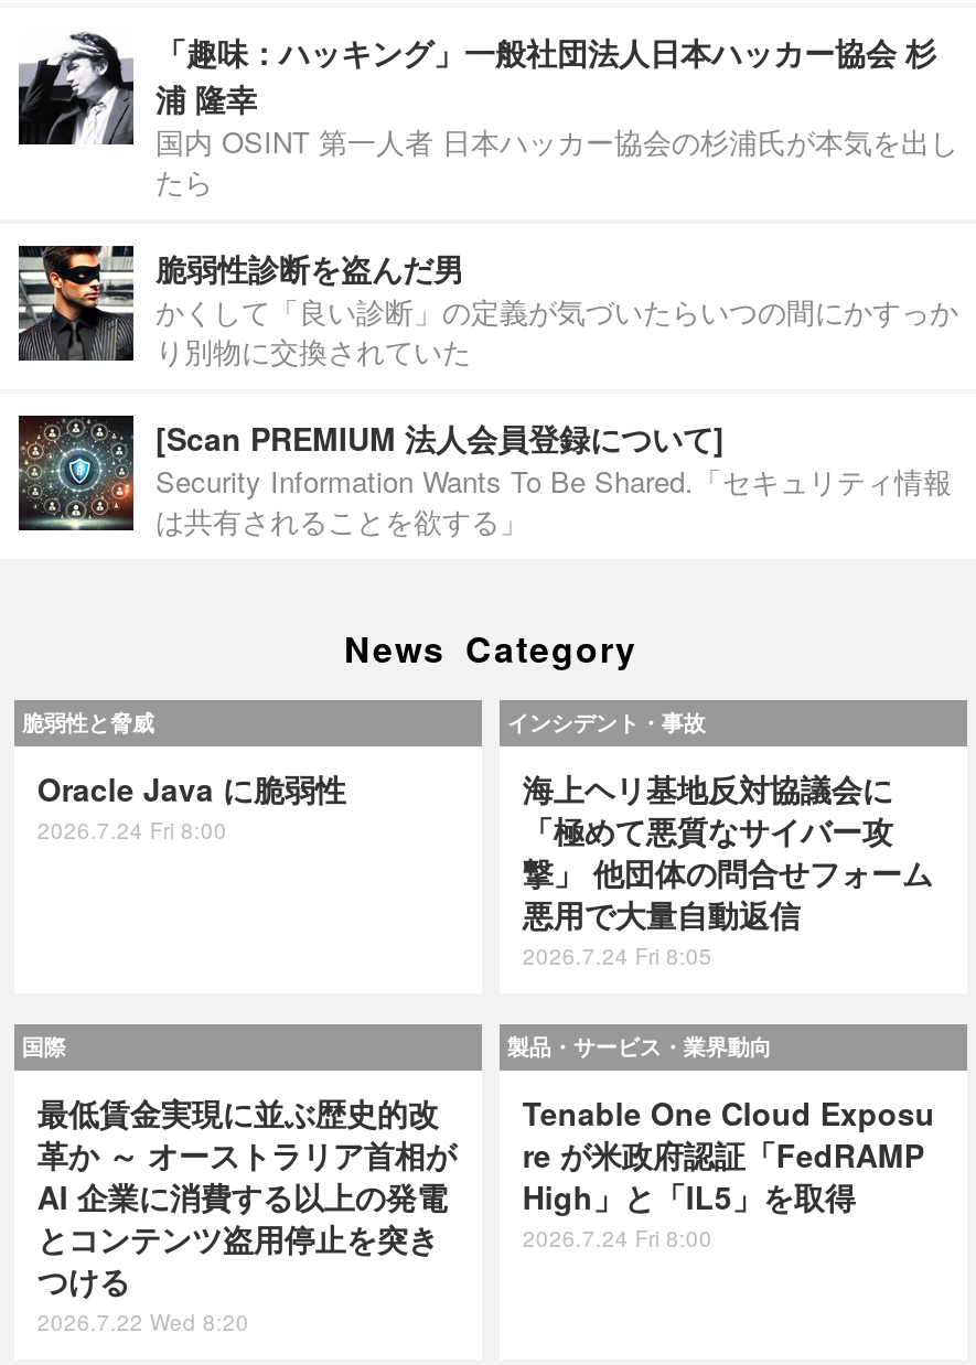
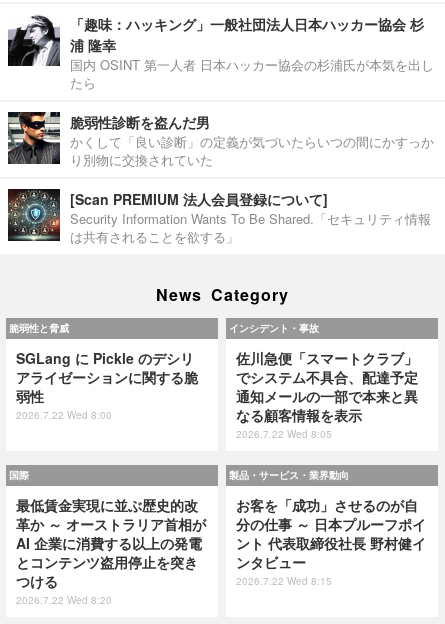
[37,766,346,845] Oracle Java に脆弱性 | 2026.7.24 Fri 8:00 -> [16,348,198,422] SGLang に Pickle のデシリ | アライゼーションに関する脆 | 弱性 | 2026.7.22 Wed 8:00
[523,766,933,971] 海上ヘリ基地反対協議会に | 「極めて悪質なサイバー攻 | 撃」 他団体の問合せフォーム | 悪用で大量自動返信 | 2026.7.24 Fri 8:05 -> [236,348,418,441] 佐川急便「スマートクラブ」 | でシステム不具合、配達予定 | 通知メールの一部で本来と異 | なる顧客情報を表示 | 2026.7.22 Wed 8:05
[523,1091,935,1254] Tenable One Cloud Exposu | re が米政府認証「FedRAMP | High」と「IL5」を取得 | 2026.7.24 Fri 8:00 -> [236,495,426,588] お客を「成功」させるのが自 | 分の仕事 ～ 日本プルーフポイ | ント 代表取締役社長 野村健イ | ンタビュー | 2026.7.22 Wed 8:15

